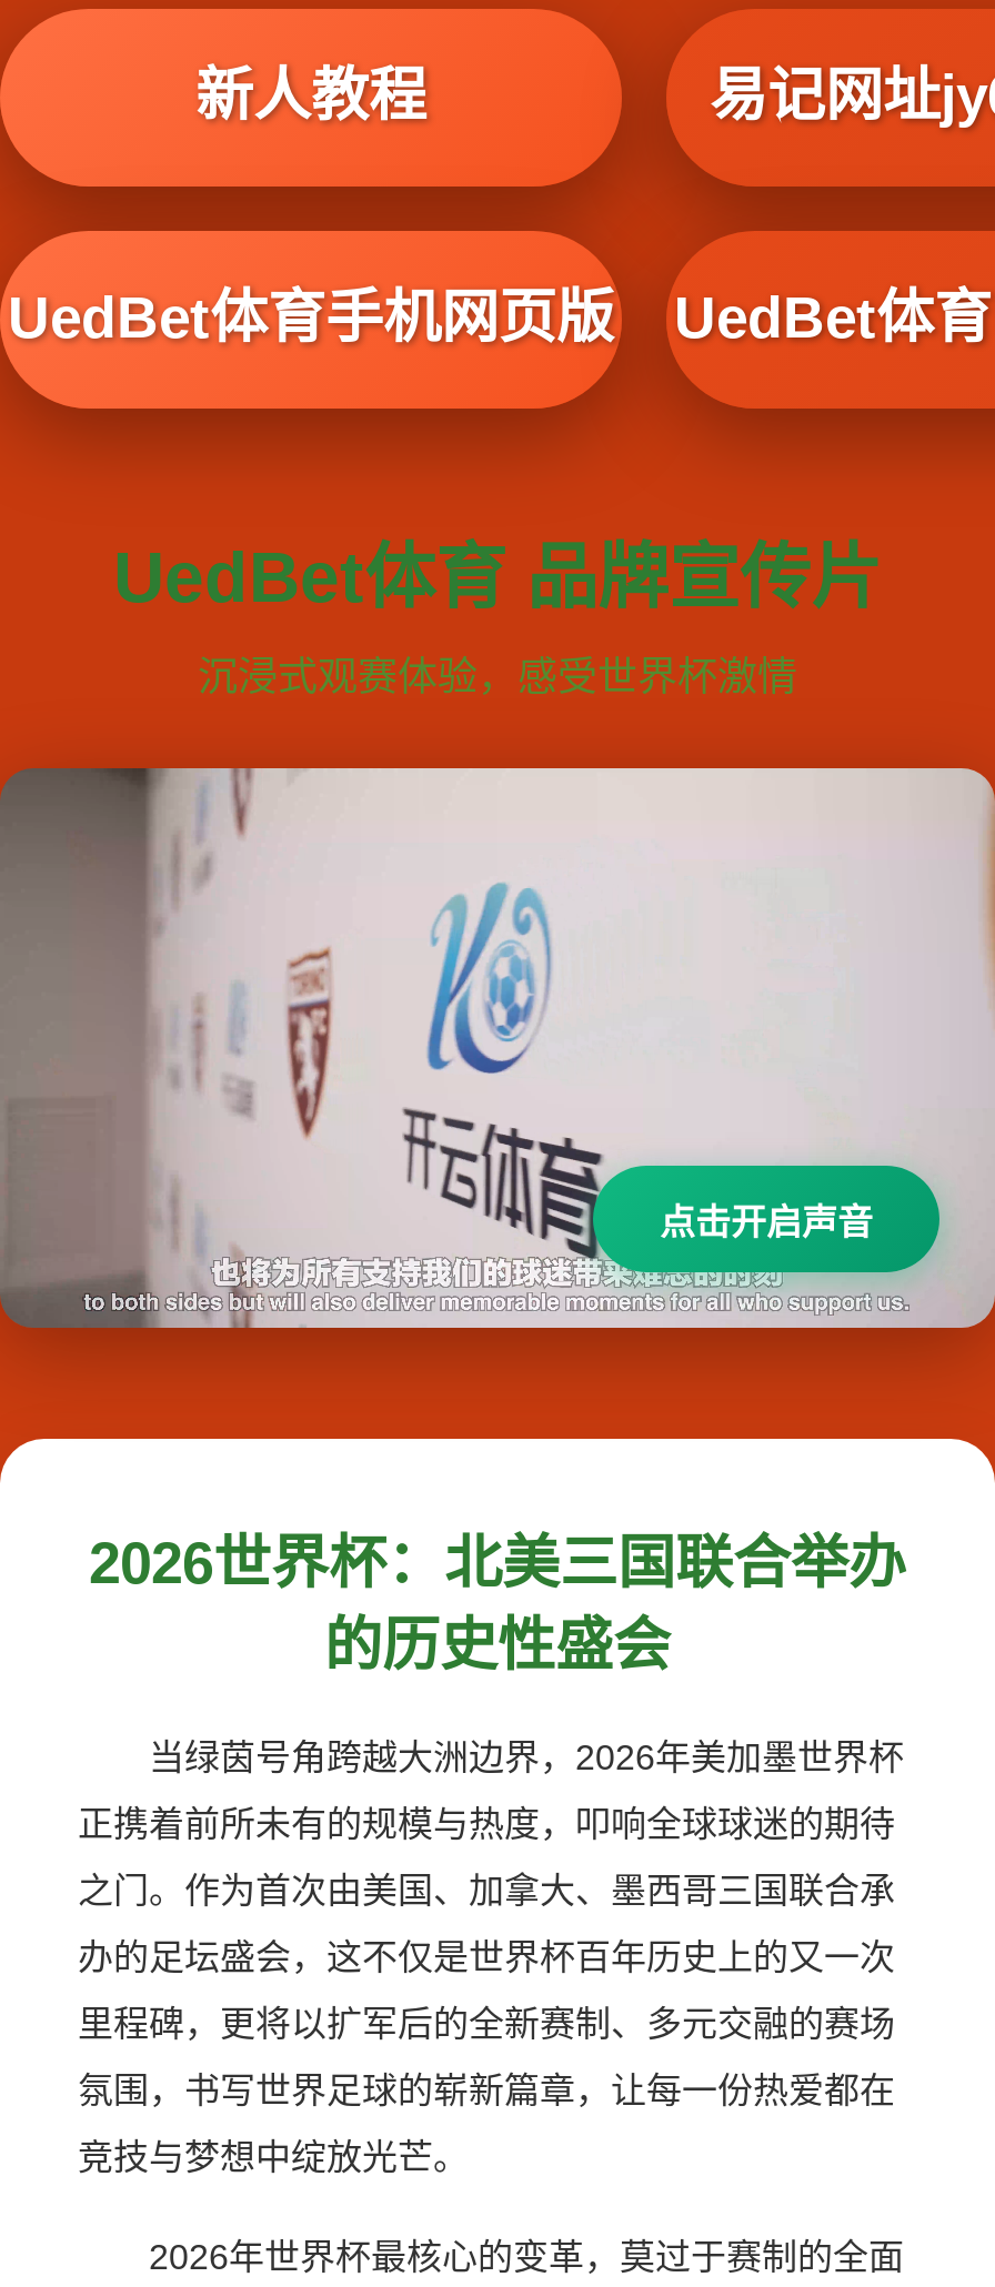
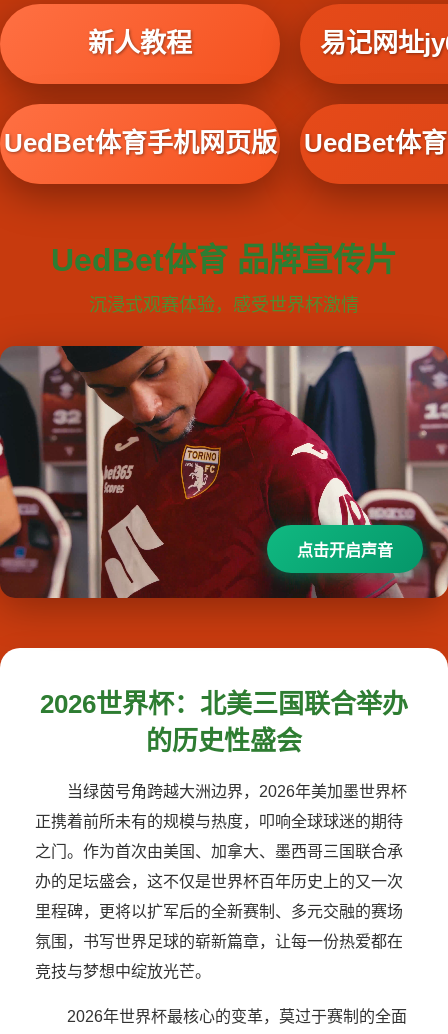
[7,766,988,1330] [image] -> [3,345,445,599] [image]

